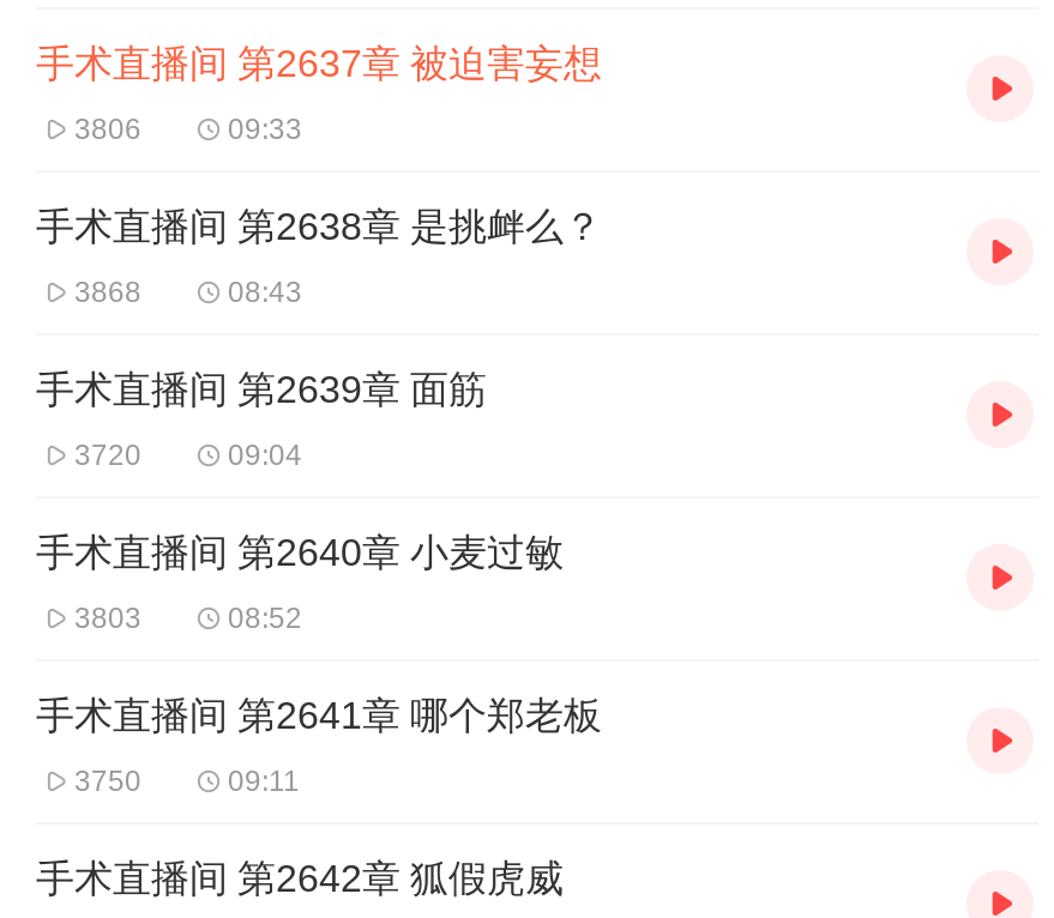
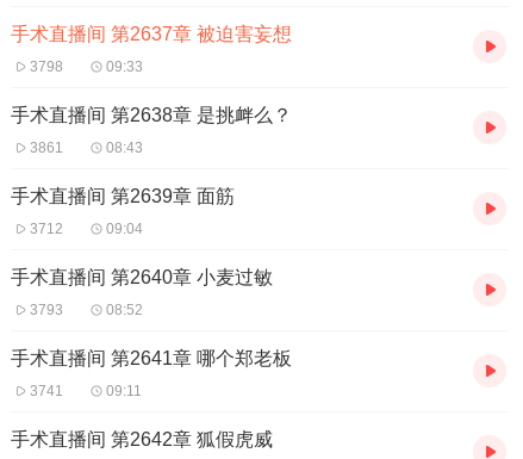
[74,112,141,146] 3806 -> [30,58,63,75] 3798
[74,275,141,309] 3868 -> [30,139,63,156] 3861
[74,438,141,472] 3720 -> [30,220,63,237] 3712
[74,601,141,635] 3803 -> [30,301,63,318] 3793
[74,764,141,798] 3750 -> [30,382,63,399] 3741

